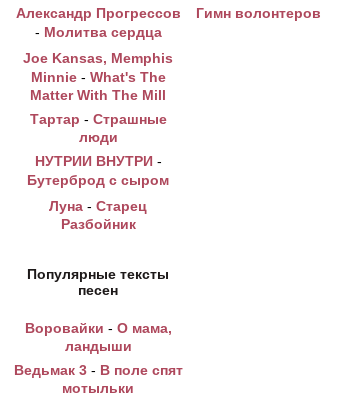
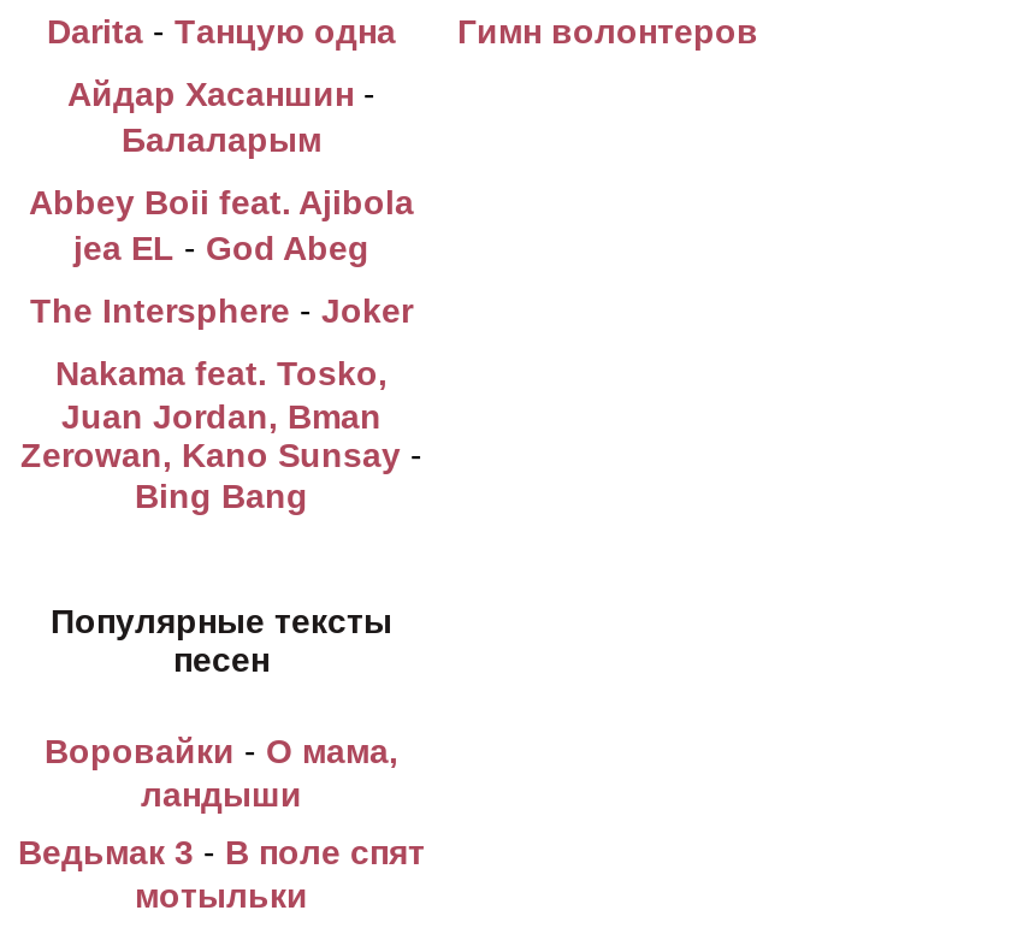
[15,5,180,40] Александр Прогрессов | - Молитва сердца -> [47,13,396,51] Darita - Танцую одна
[23,50,173,103] Joe Kansas, Memphis | Minnie - What's The | Matter With The Mill -> [67,75,376,159] Айдар Хасаншин - | Балаларым
[29,111,166,145] Тартар - Страшные | люди -> [29,183,414,268] Abbey Boii feat. Ajibola | jea EL - God Abeg
[27,153,169,188] НУТРИИ ВНУТРИ - | Бутерброд с сыром -> [30,292,413,330] The Intersphere - Joker
[49,198,147,232] Луна - Старец | Разбойник -> [20,354,422,516] Nakama feat. Tosko, | Juan Jordan, Bman | Zerowan, Kano Sunsay - | Bing Bang

